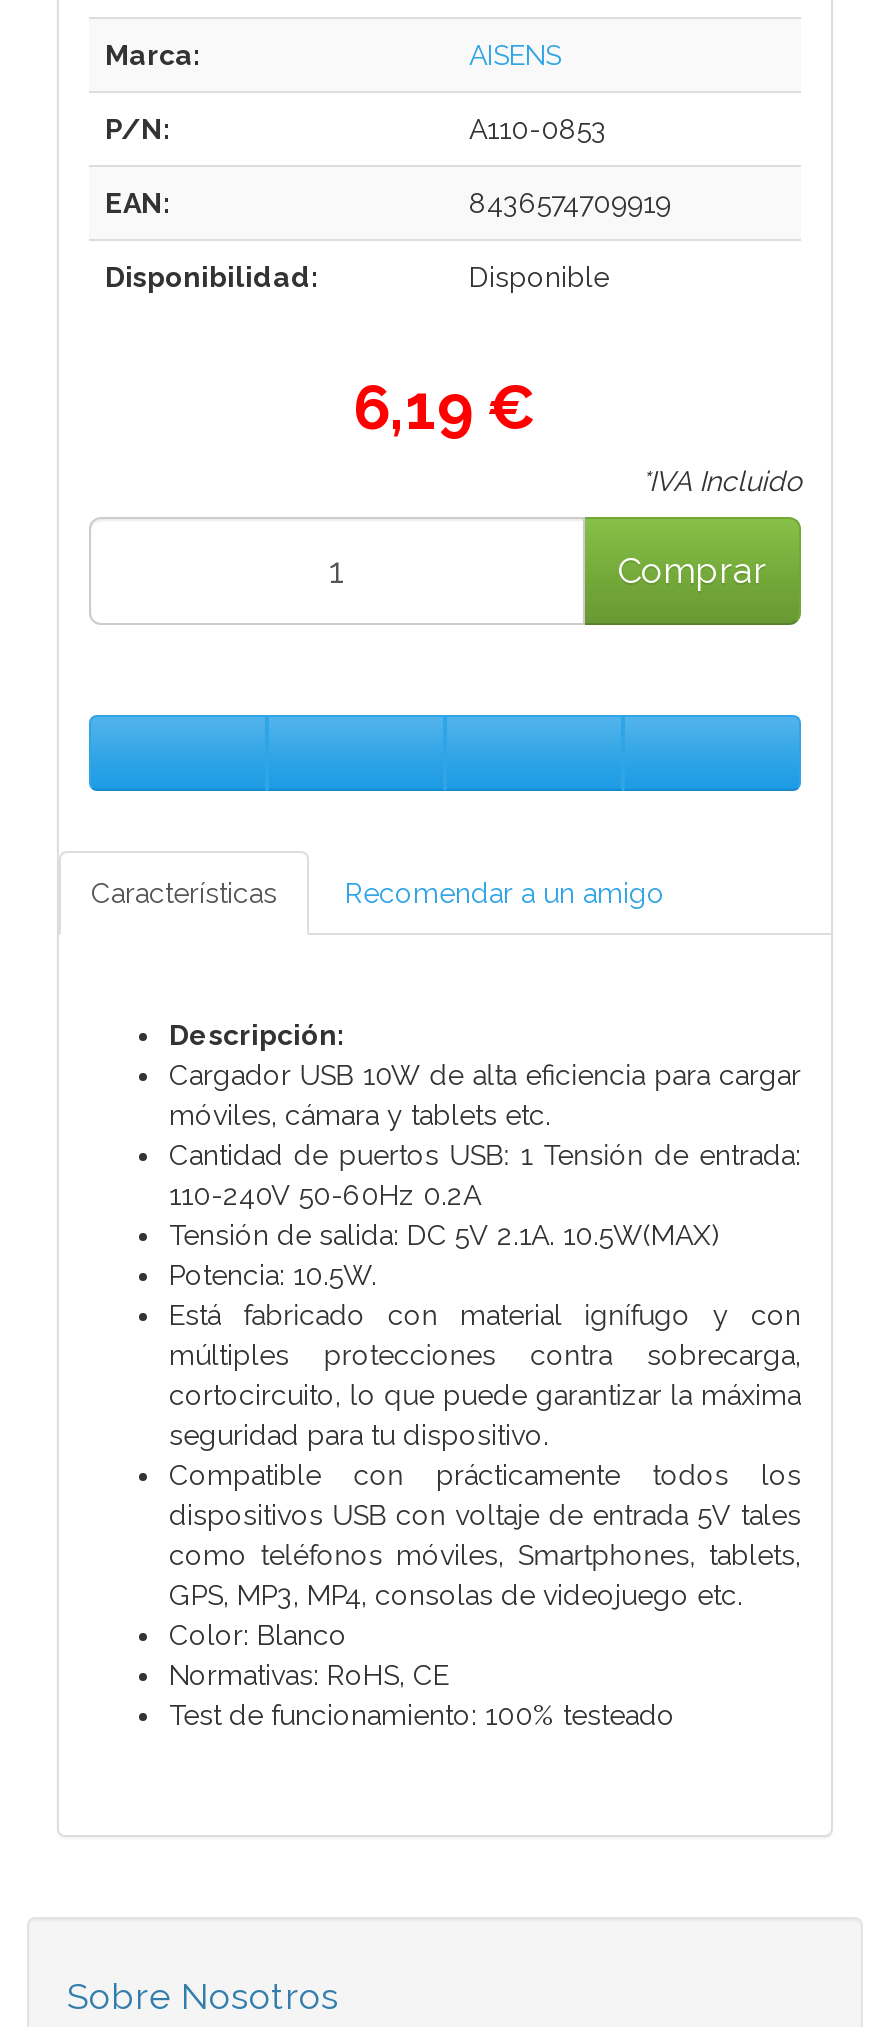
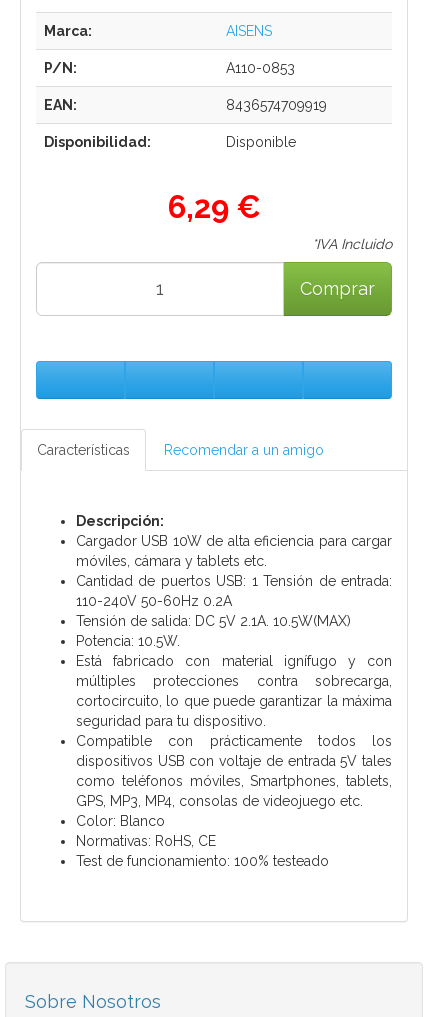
[353,370,537,442] 6,19 € -> [167,189,260,225] 6,29 €

